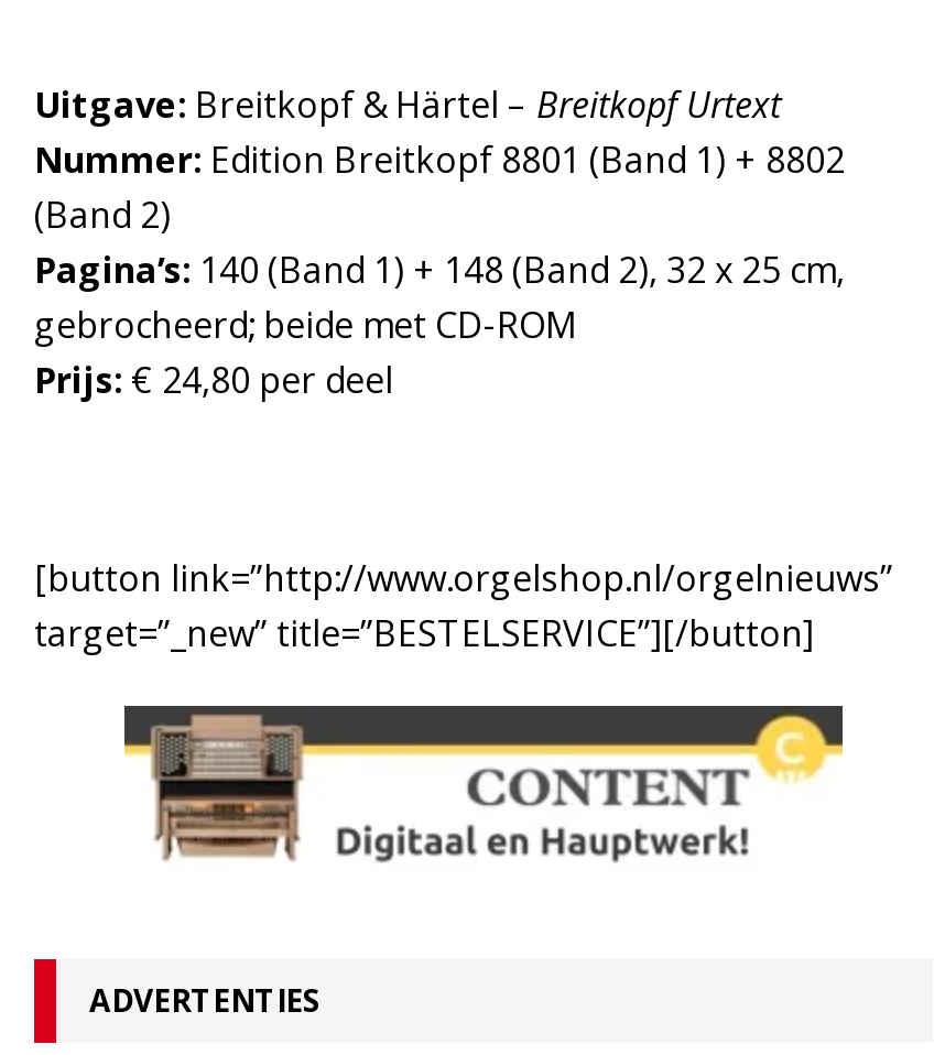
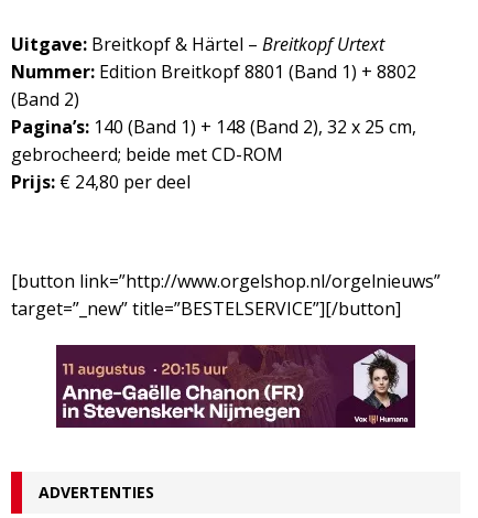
[122,706,845,871] [image] -> [55,345,416,429] [image]

